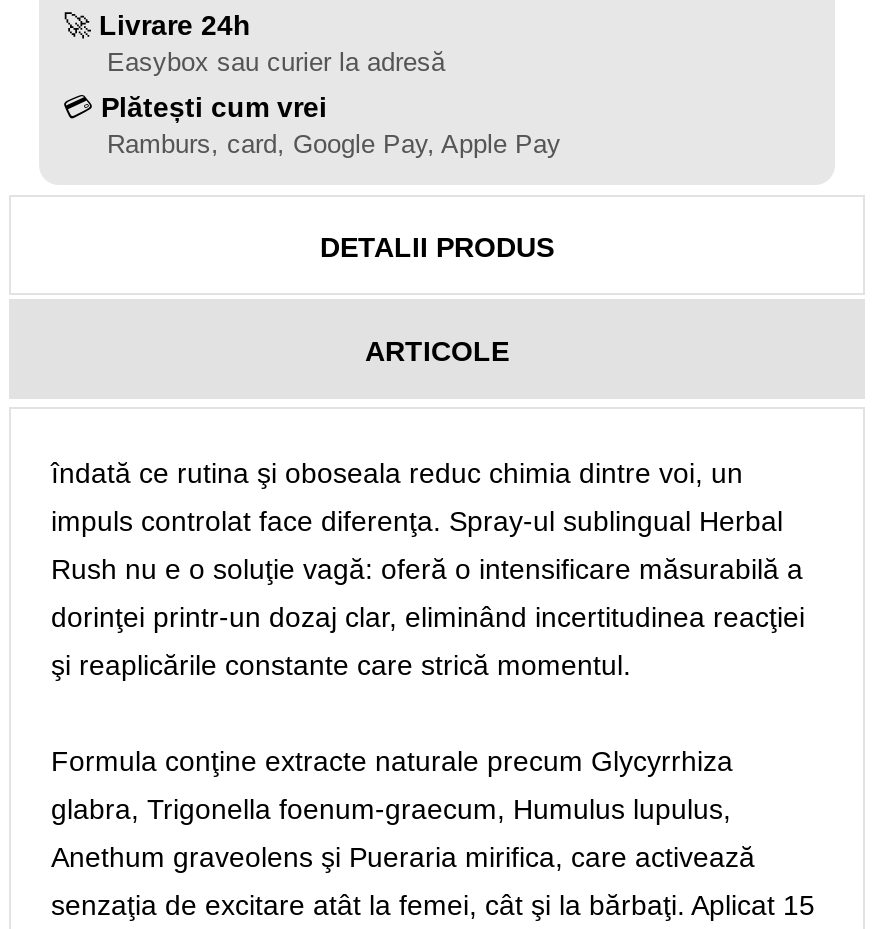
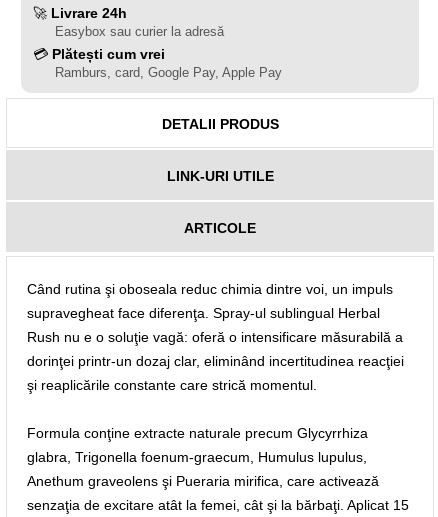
none -> [166,168,273,184] LINK-URI UTILE
[51,457,743,489] îndată ce rutina şi oboseala reduc chimia dintre voi, un -> [27,281,393,297] Când rutina şi oboseala reduc chimia dintre voi, un impuls
[51,505,783,537] impuls controlat face diferenţa. Spray-ul sublingual Herbal -> [27,305,380,321] supravegheat face diferenţa. Spray-ul sublingual Herbal

